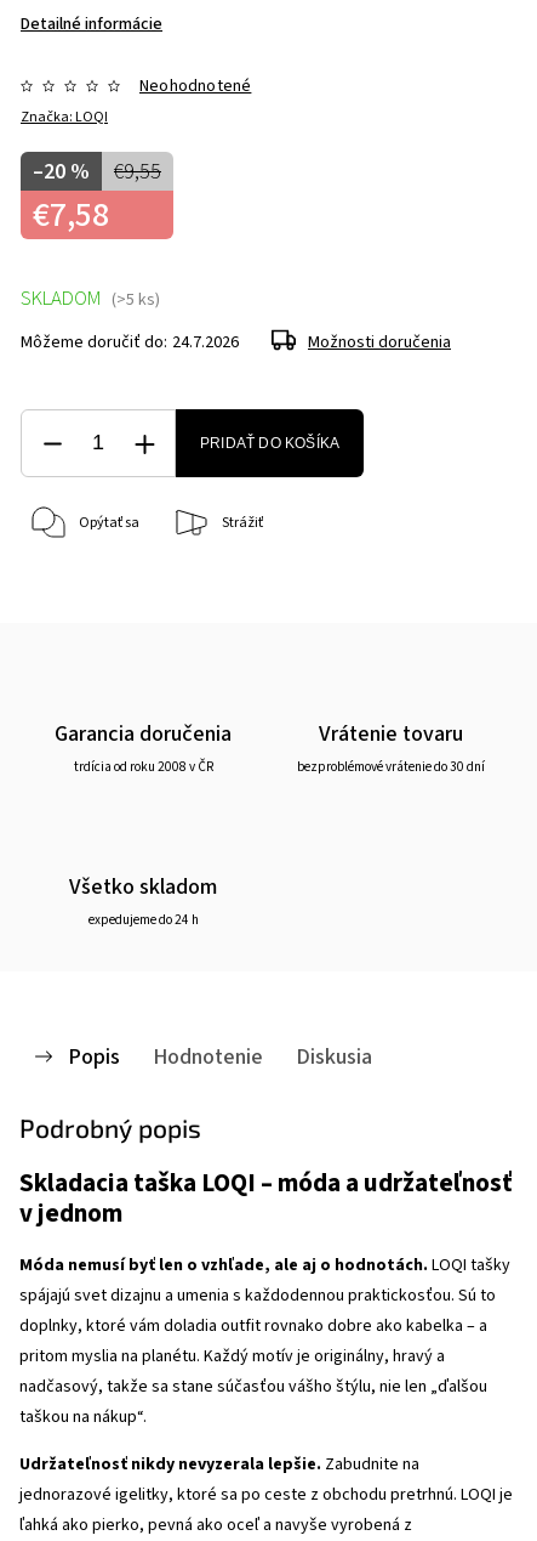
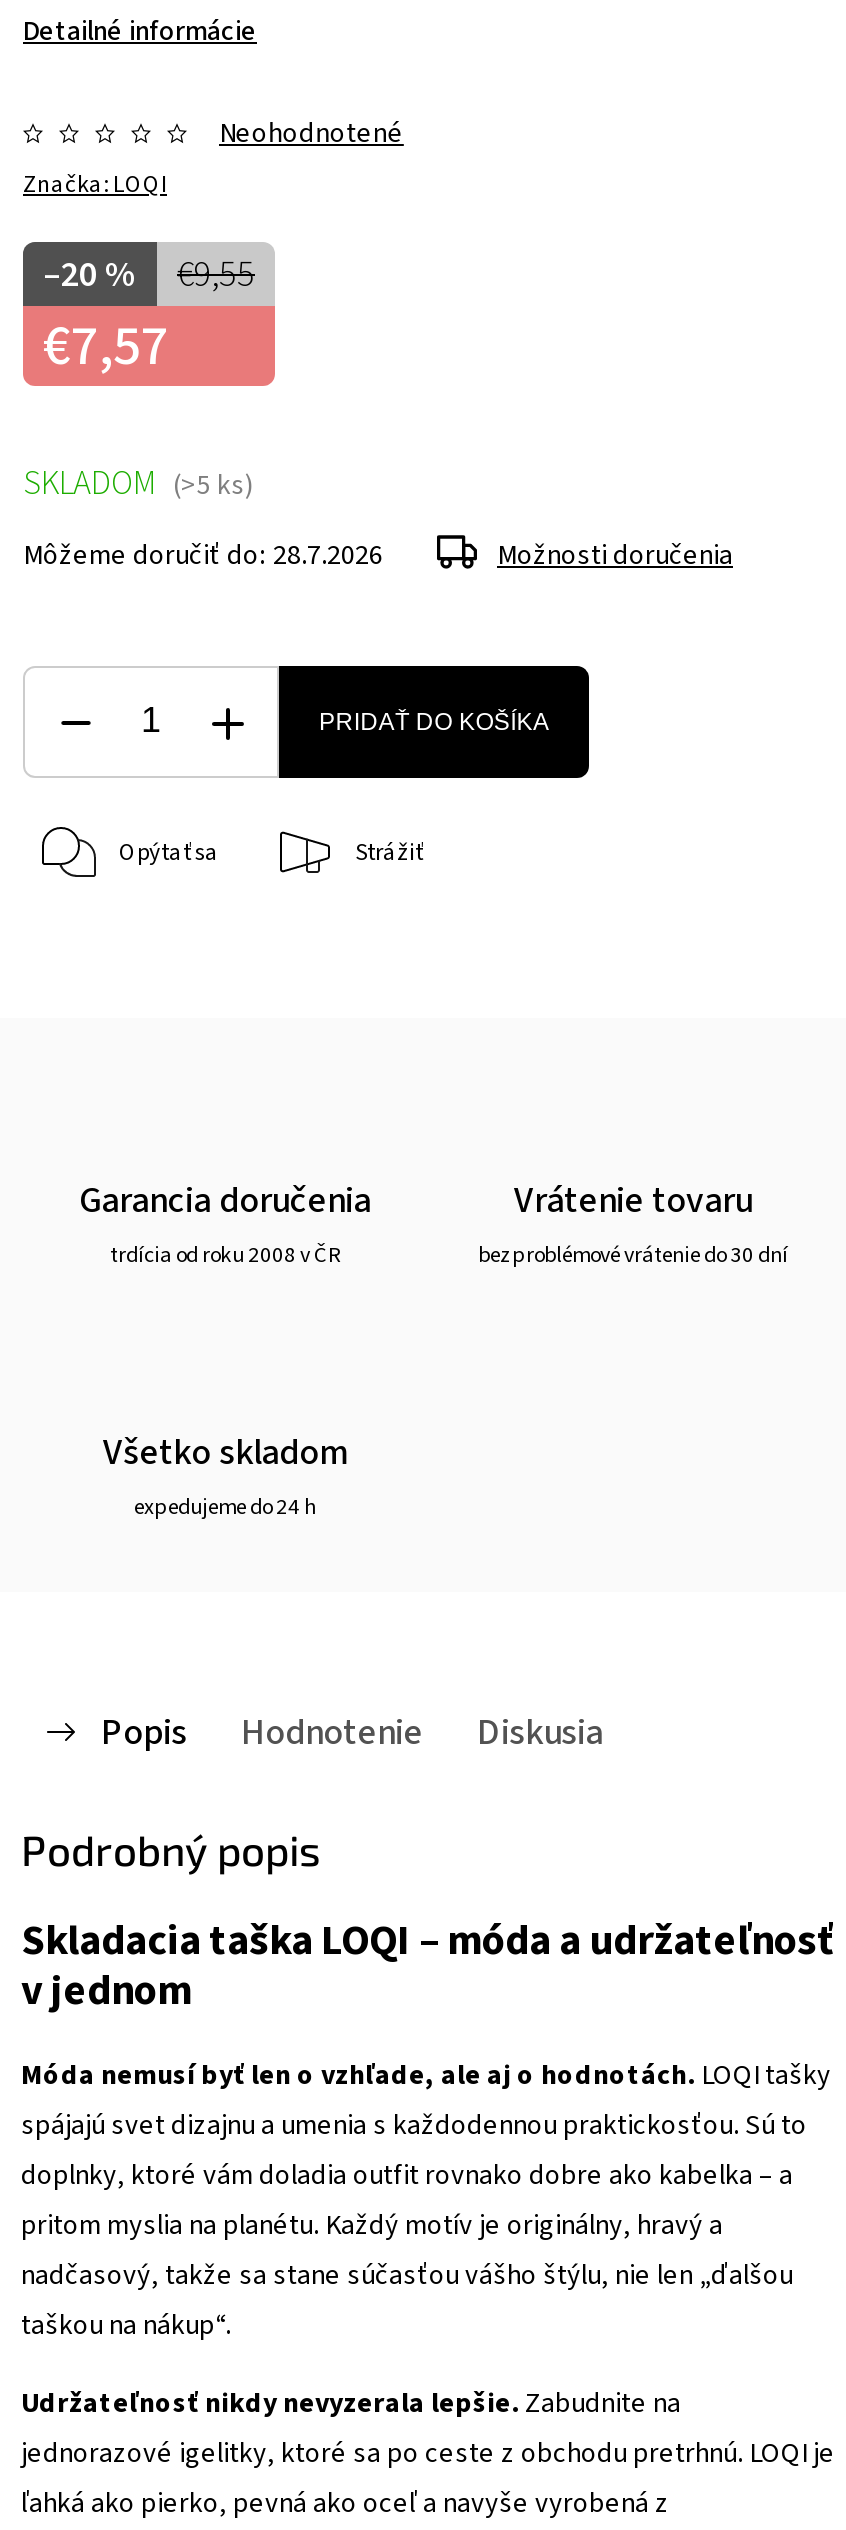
[33,191,109,239] €7,58 -> [43,306,169,386] €7,57
[21,331,239,355] Môžeme doručiť do: 24.7.2026 -> [23,536,383,576] Môžeme doručiť do: 28.7.2026

